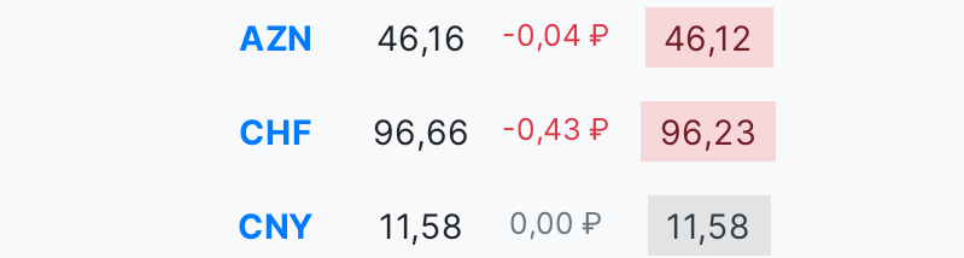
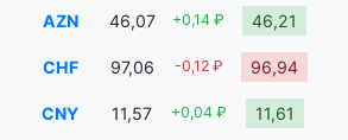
[376,17,466,58] 46,16 -> [109,11,155,31] 46,07
[502,17,610,53] -0,04 ₽ -> [172,11,224,28] +0,14 ₽
[664,17,753,58] 46,12 -> [252,11,297,31] 46,21
[373,111,469,152] 96,66 -> [110,57,154,77] 97,06
[502,111,610,147] -0,43 ₽ -> [174,57,223,75] -0,12 ₽
[660,111,756,152] 96,23 -> [251,57,298,77] 96,94
[379,205,463,246] 11,58 -> [112,103,152,123] 11,57
[509,205,603,241] 0,00 ₽ -> [170,103,226,121] +0,04 ₽
[666,205,750,246] 11,58 -> [255,103,294,123] 11,61

